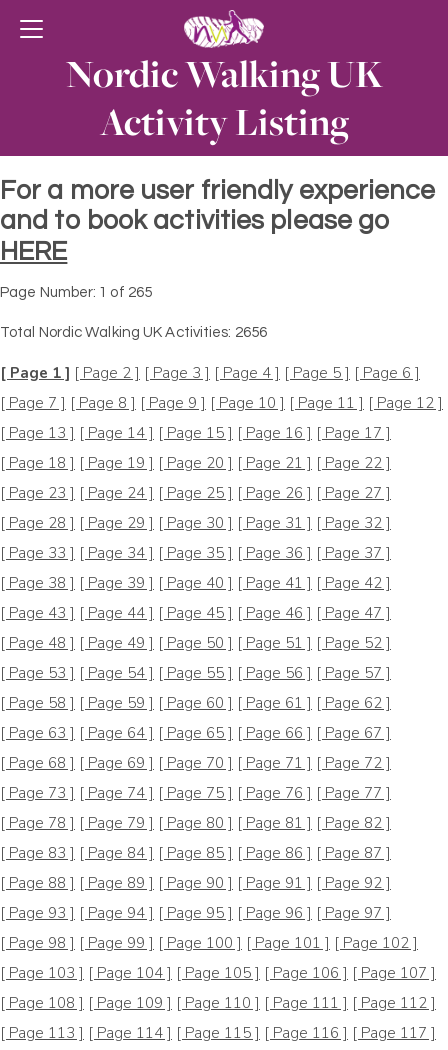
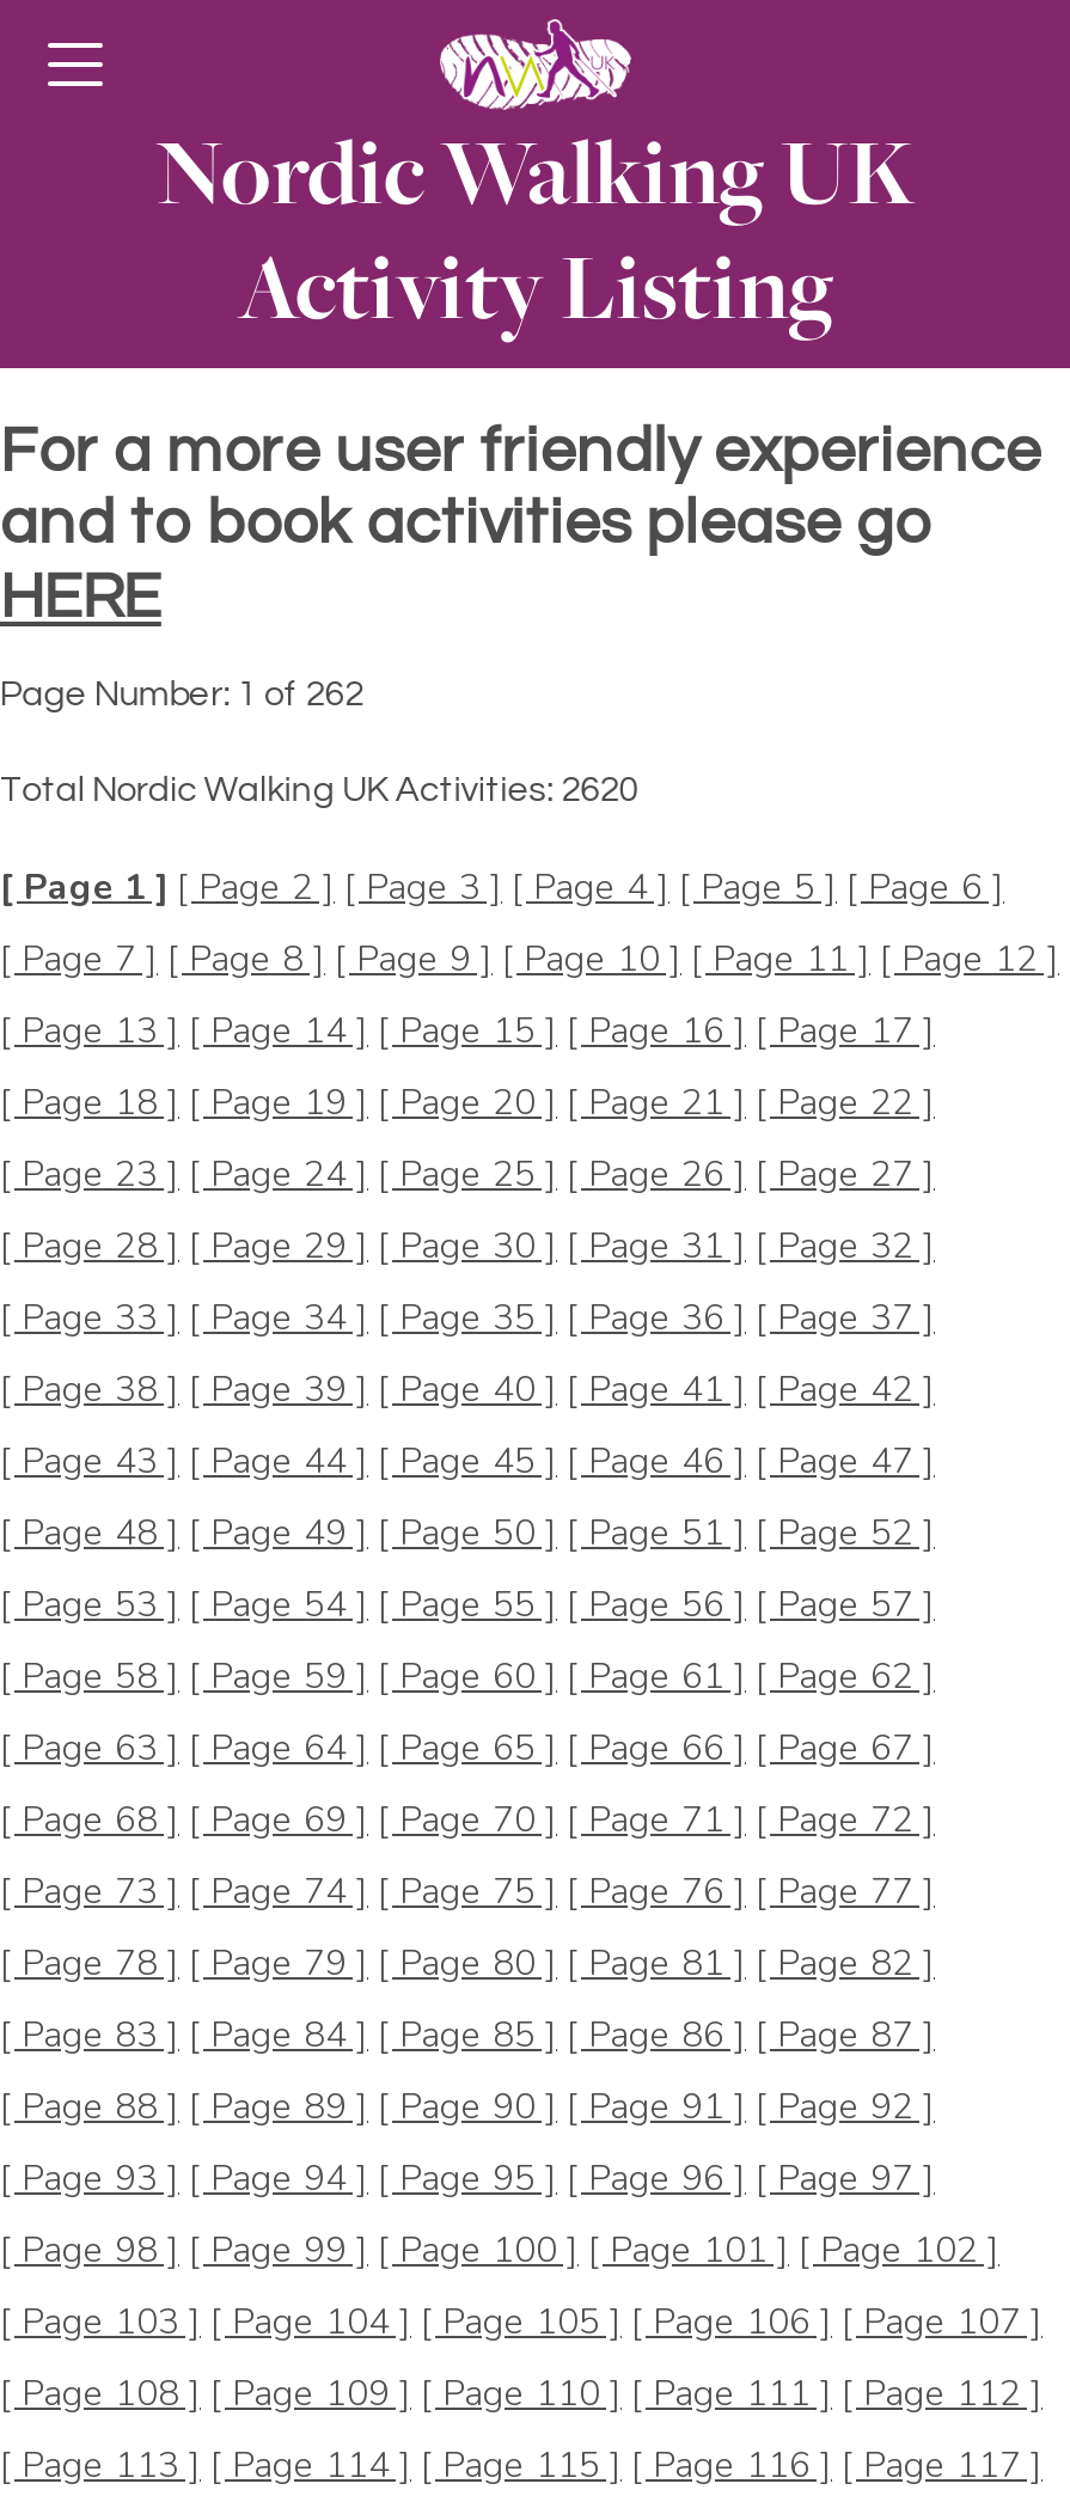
[0,285,152,300] Page Number: 1 of 265 -> [0,677,364,712] Page Number: 1 of 262
[0,325,267,340] Total Nordic Walking UK Activities: 2656 -> [0,772,638,808] Total Nordic Walking UK Activities: 2620

